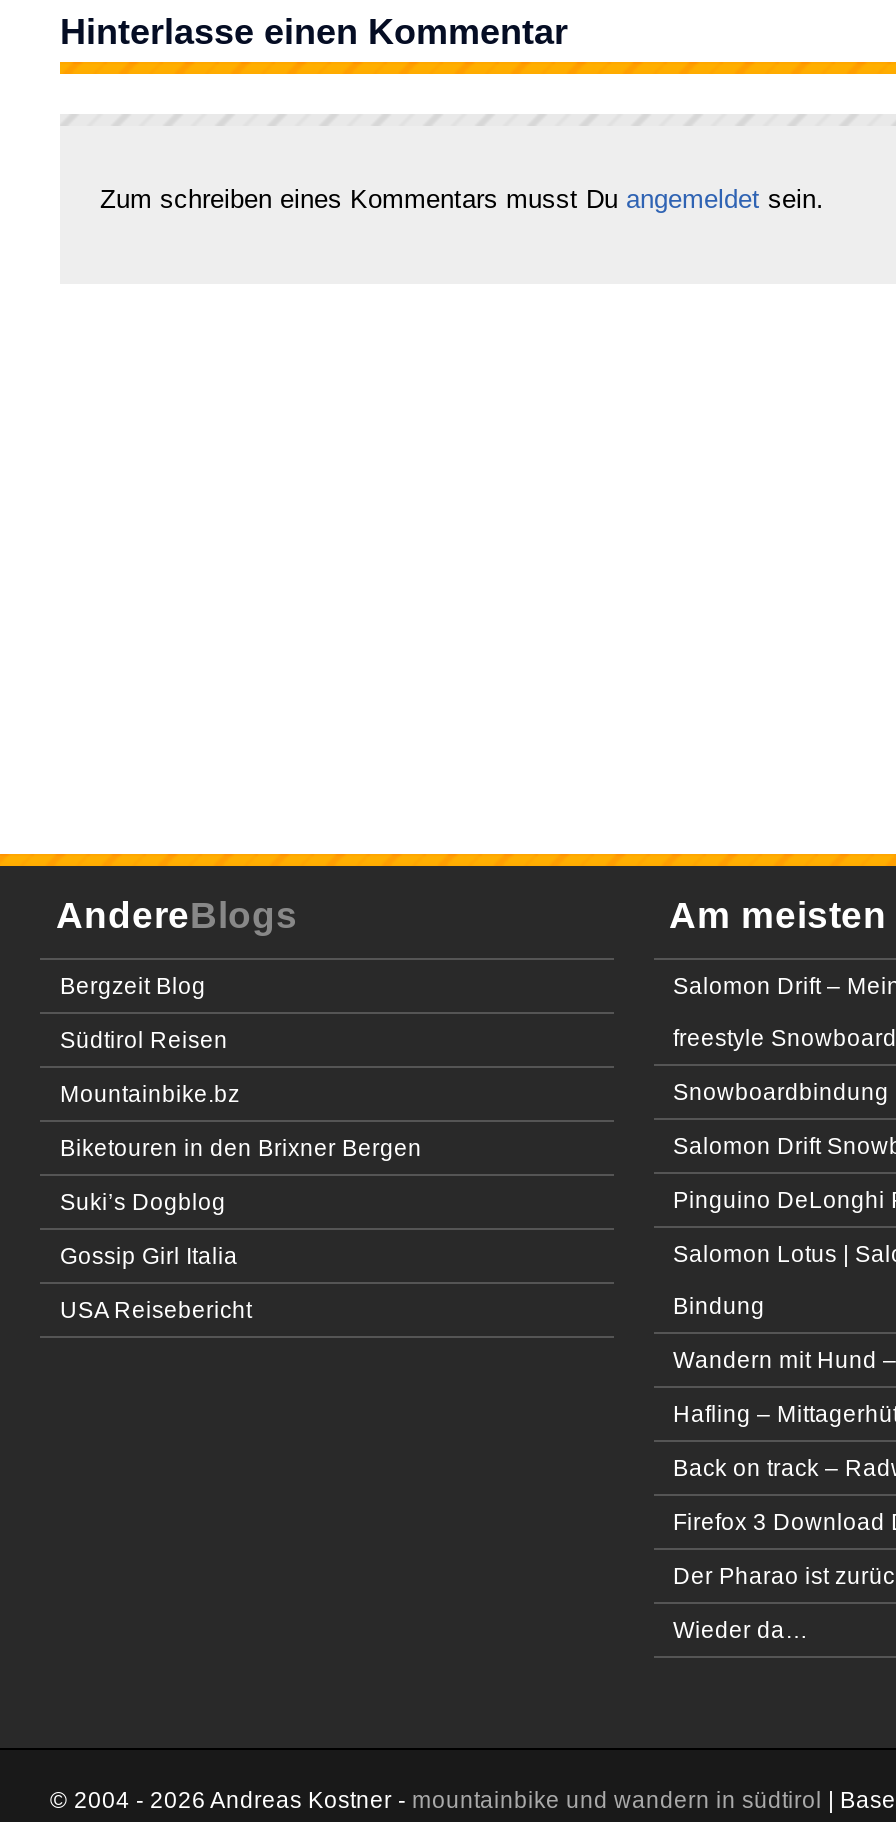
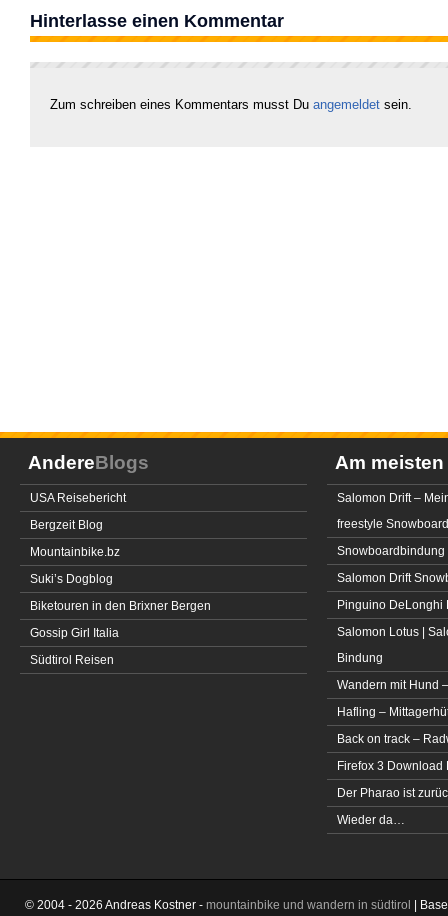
moved [60,972,422,1268] -> [30,518,211,666]: Bergzeit Blog | Mountainbike.bz | Suki’s Dogblog | Biketouren in den Brixner Bergen | Gossip Girl Italia | Südtirol Reisen
moved [60,1296,252,1322] -> [30,491,126,504]: USA Reisebericht

